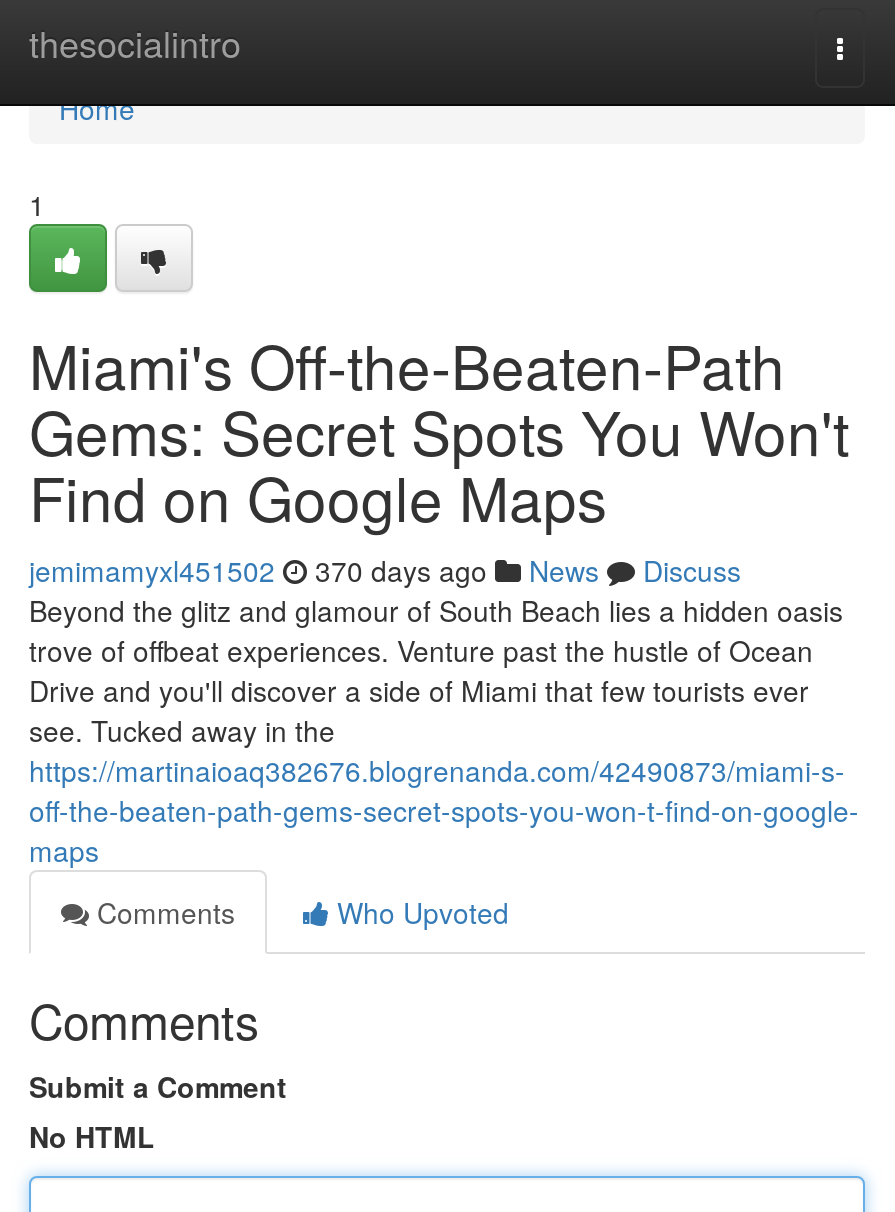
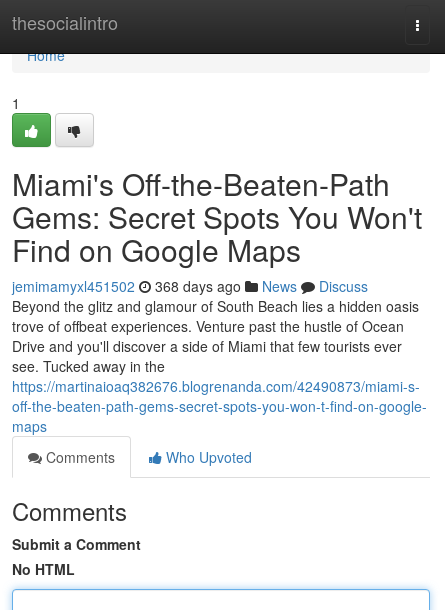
[29,550,741,590] jemimamyxl451502 370 days ago News Discuss -> [12,276,368,296] jemimamyxl451502 368 days ago News Discuss

